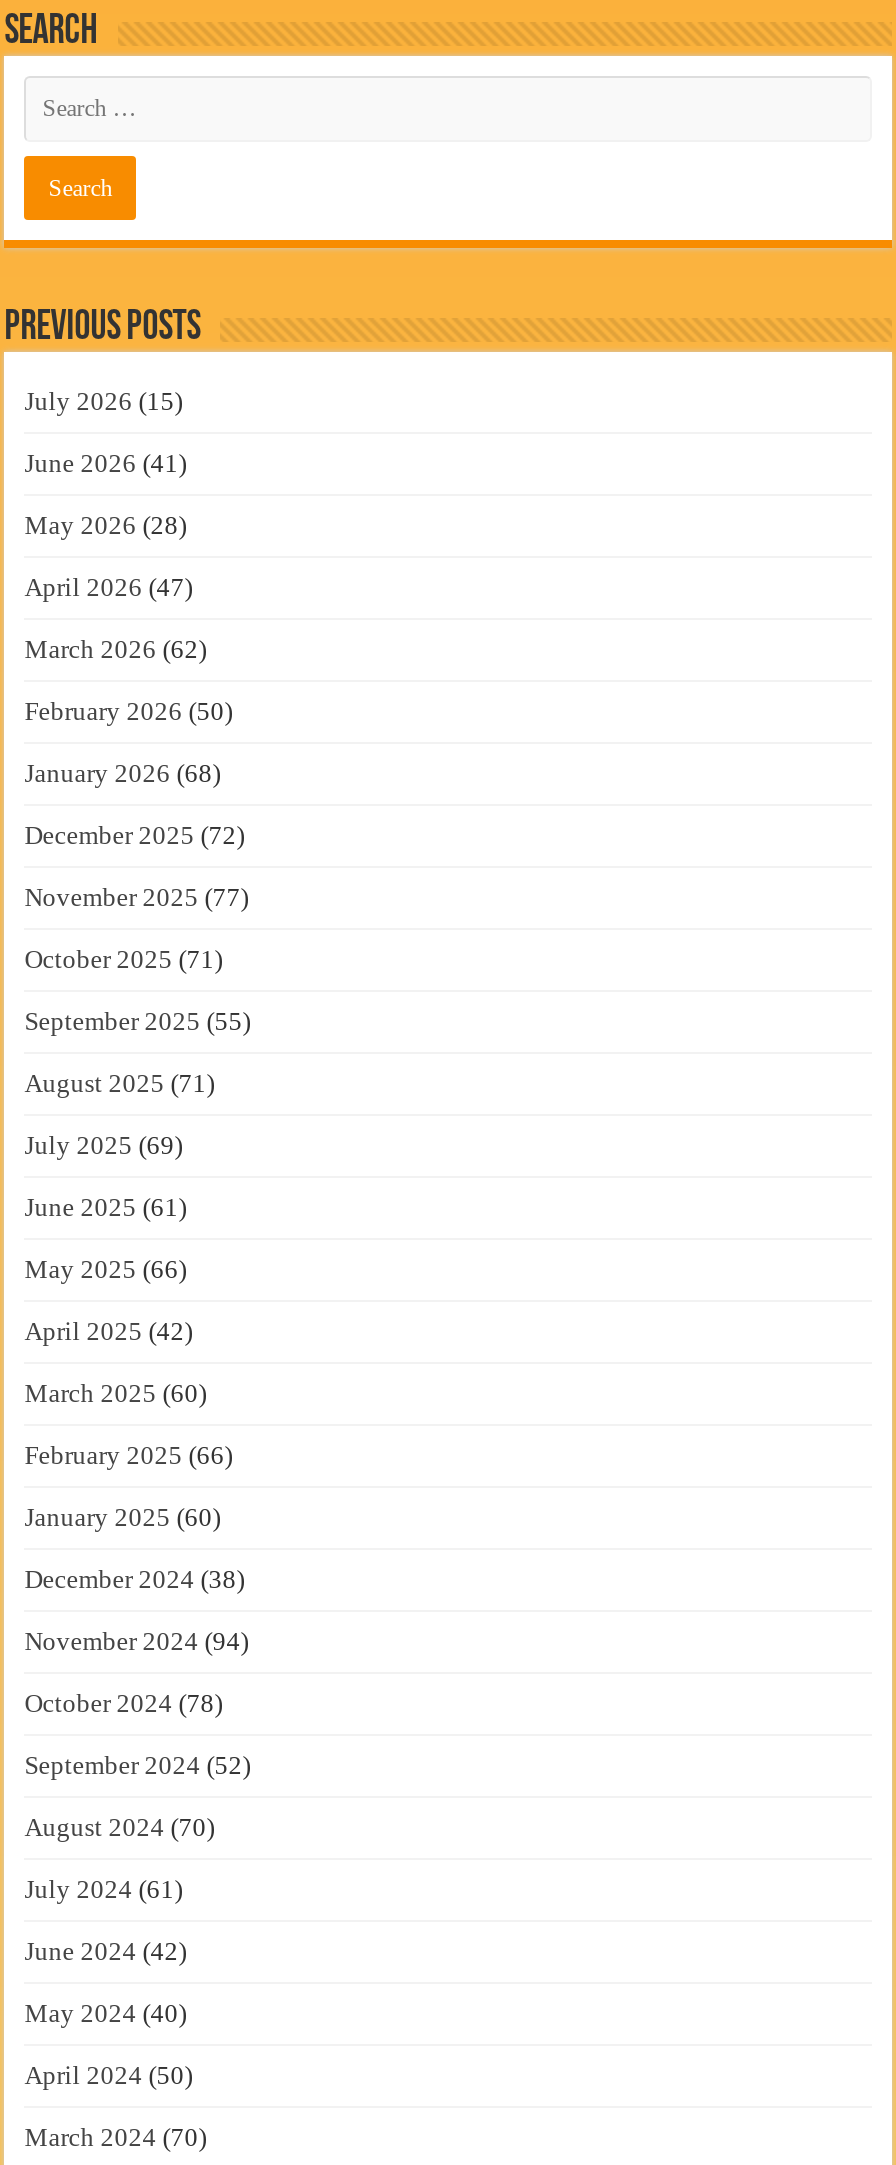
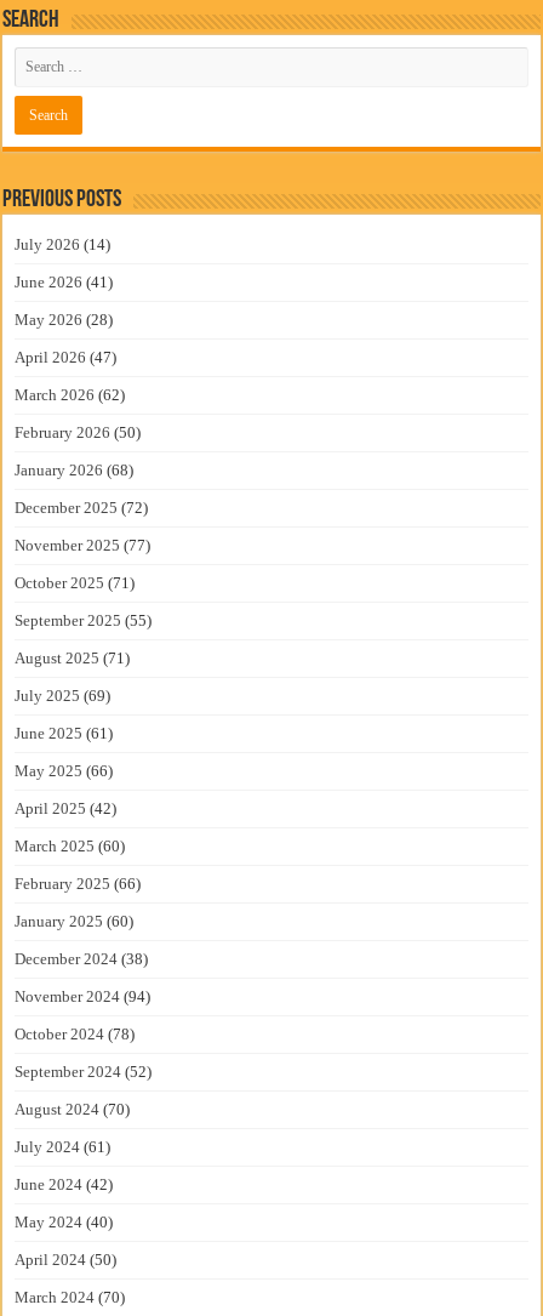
[24,385,182,415] July 2026 (15) -> [15,235,111,253] July 2026 (14)

